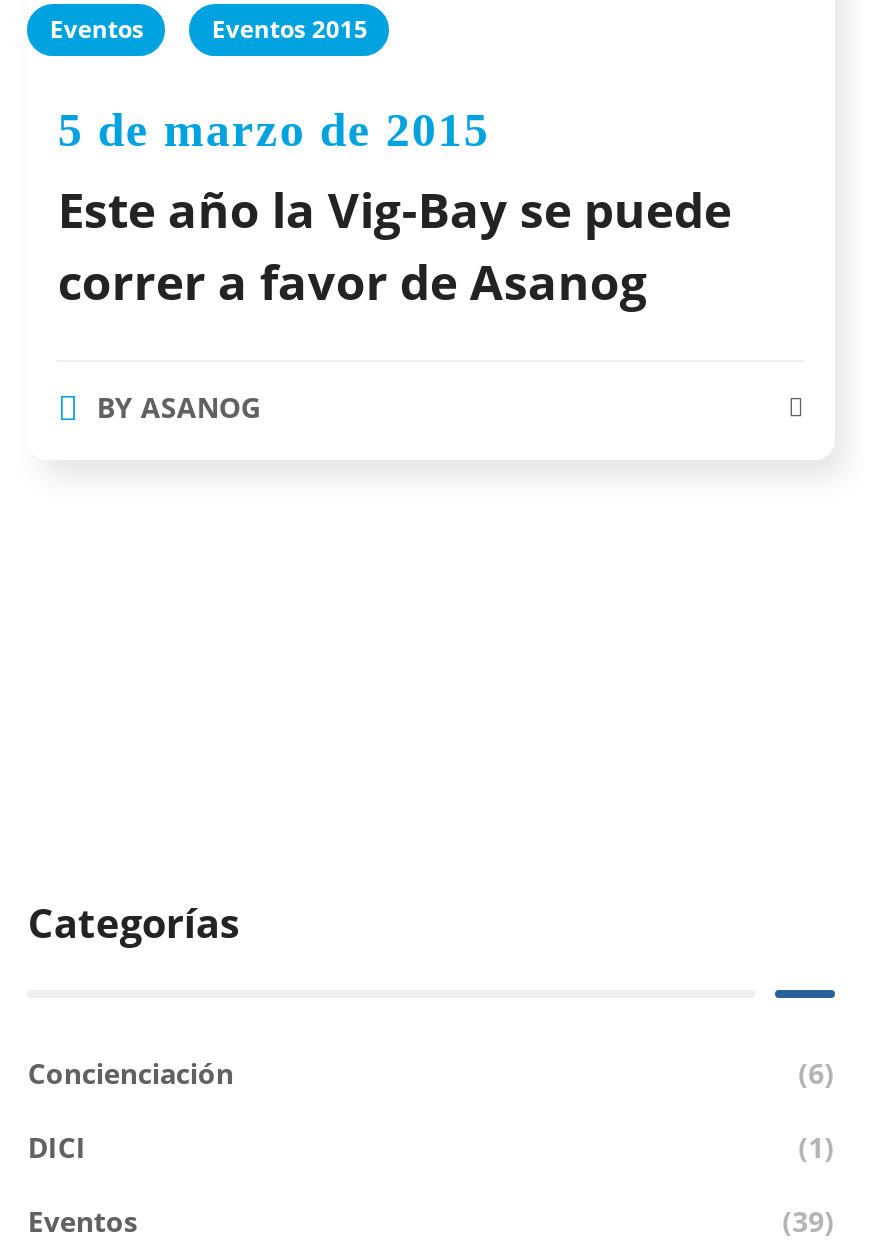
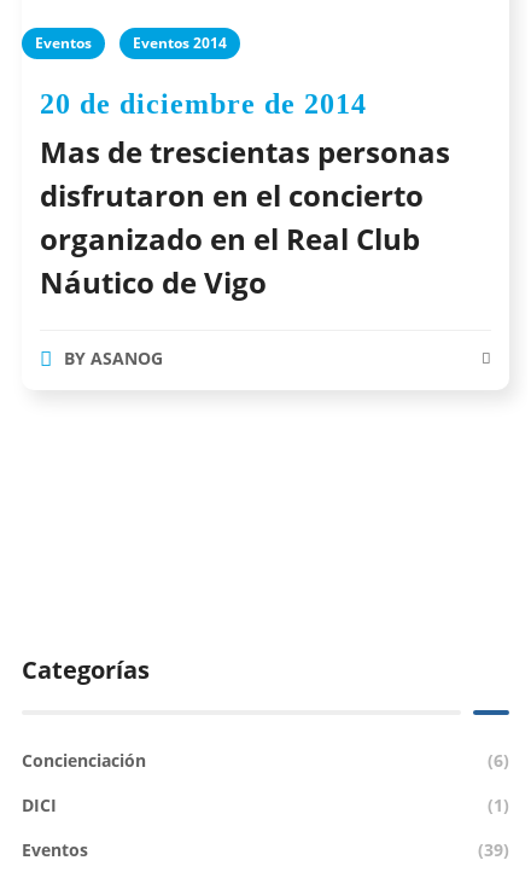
[212,13,368,47] Eventos 2015 -> [133,33,227,54] Eventos 2014
[58,105,732,315] 5 de marzo de 2015 | Este año la Vig-Bay se puede | correr a favor de Asanog -> [40,89,451,302] 20 de diciembre de 2014 | Mas de trescientas personas | disfrutaron en el concierto | organizado en el Real Club | Náutico de Vigo

